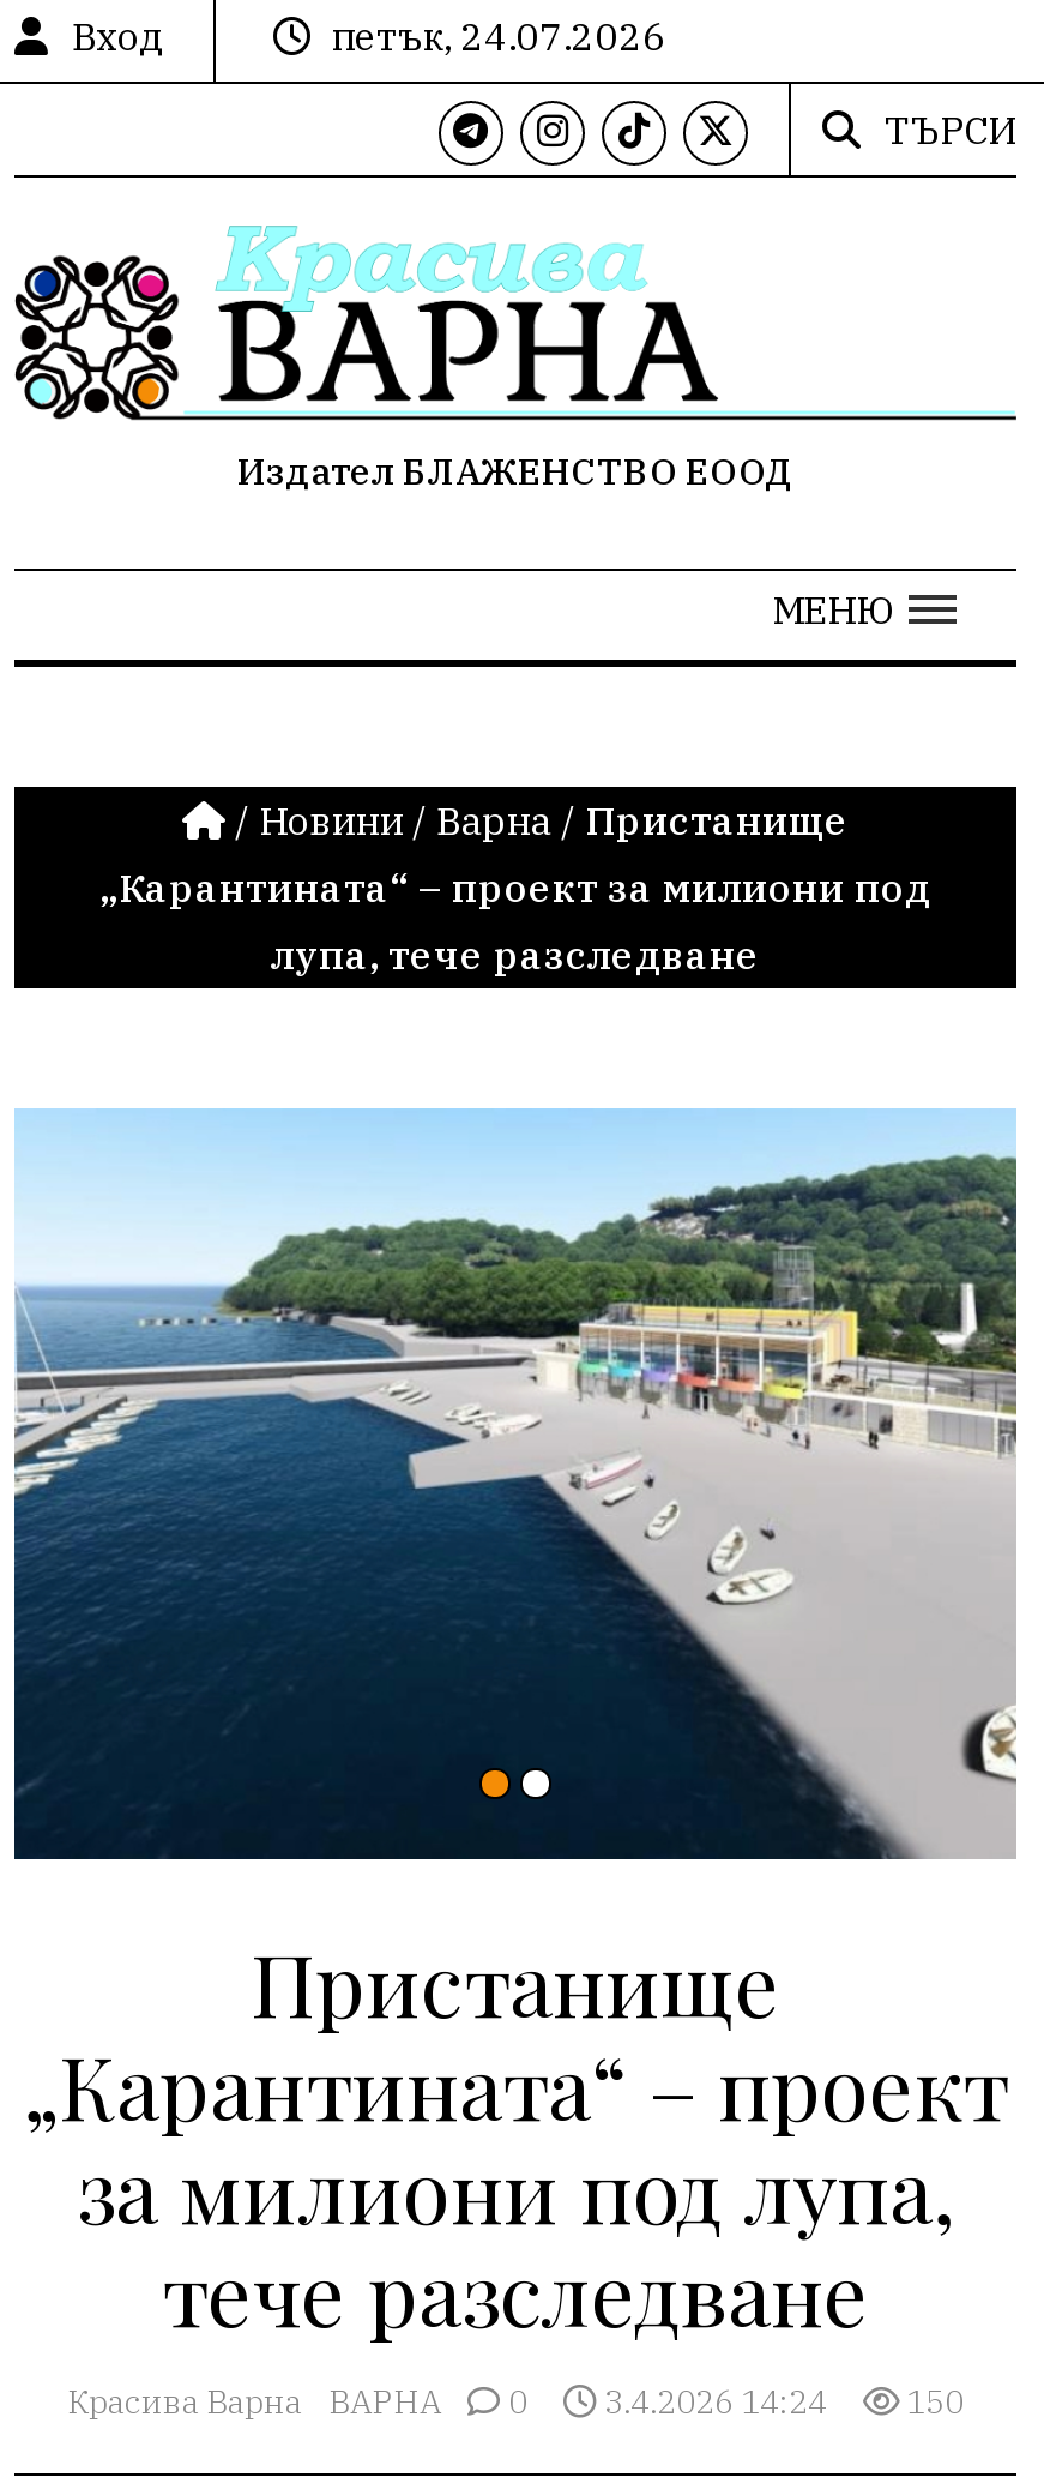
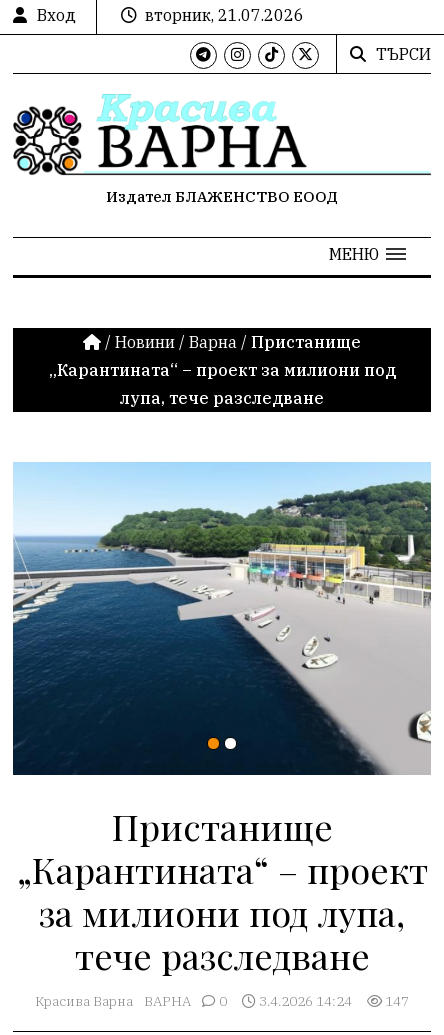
[331,12,666,60] петък, 24.07.2026 -> [145,5,304,25] вторник, 21.07.2026
[67,2380,964,2423] Красива Варна ВАРНА 0 3.4.2026 14:24 150 -> [35,992,409,1010] Красива Варна ВАРНА 0 3.4.2026 14:24 147

